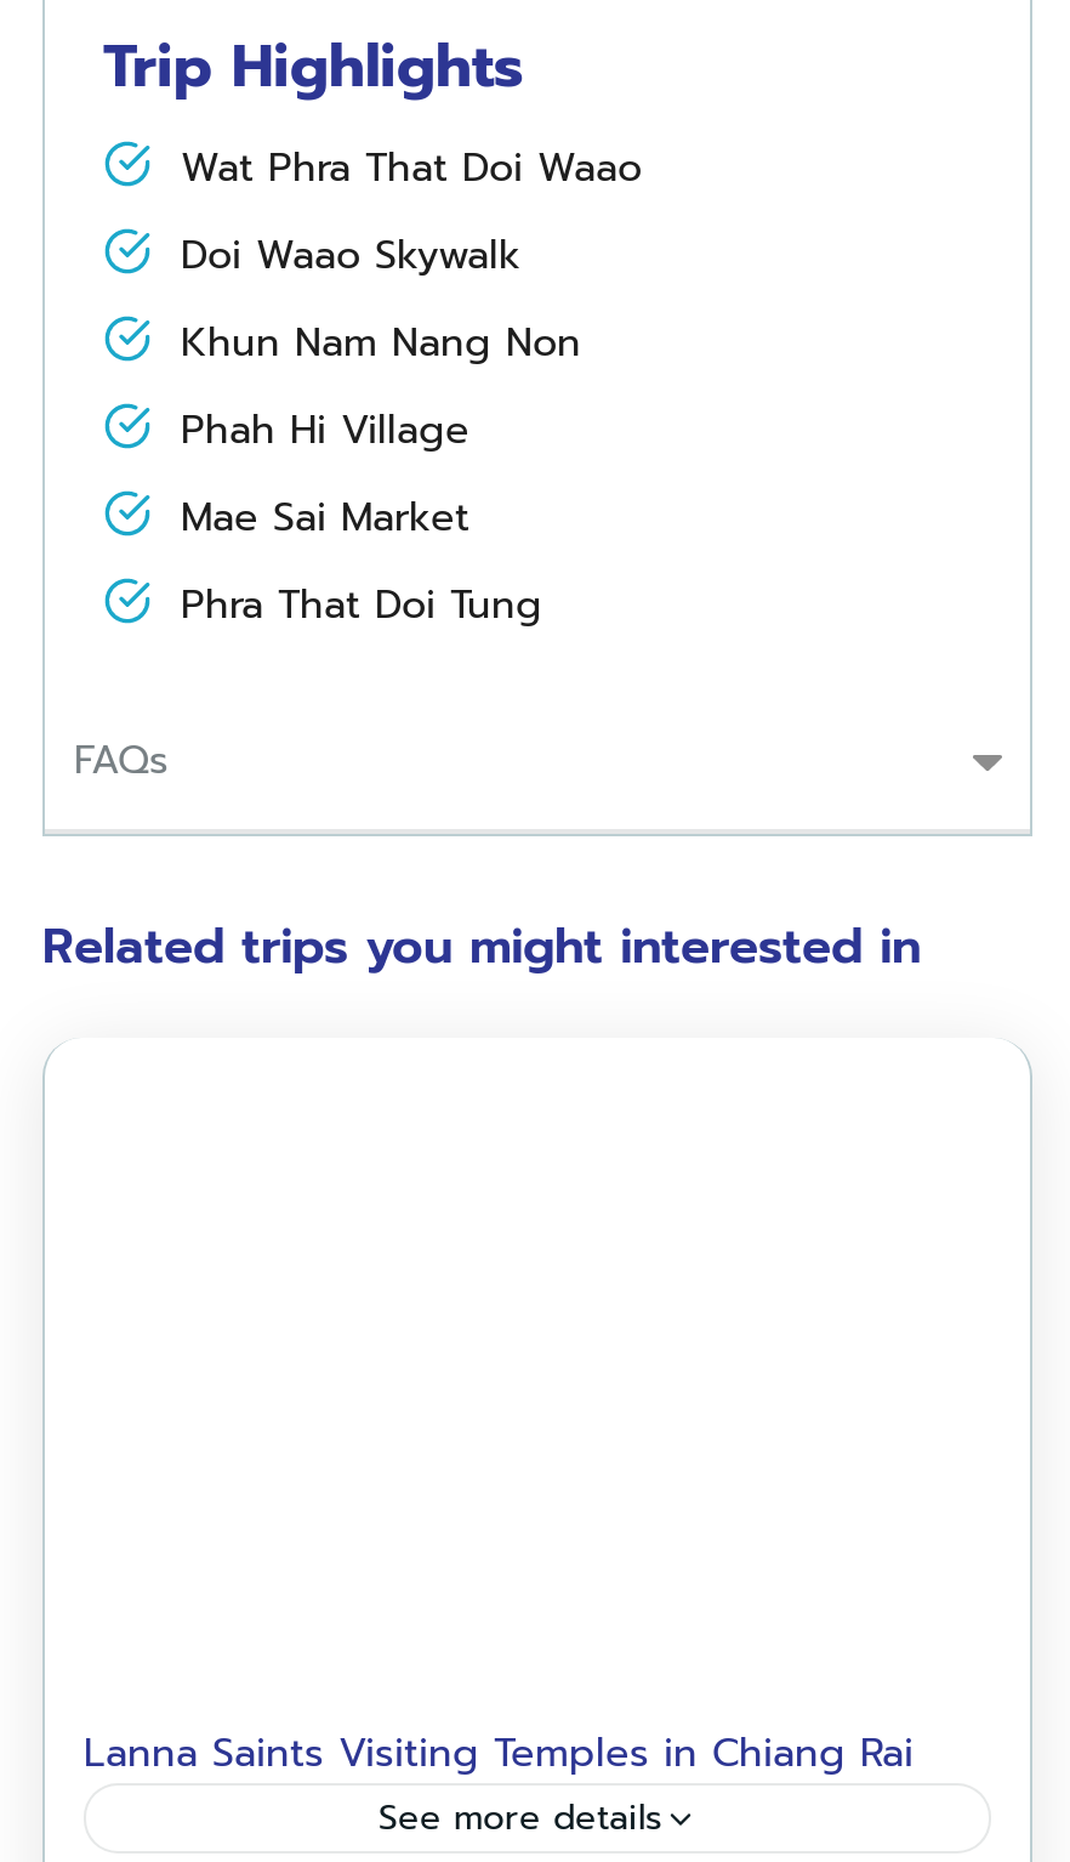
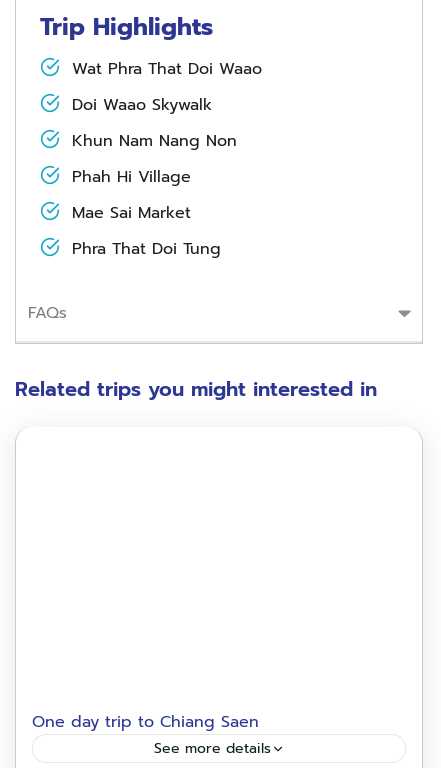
[84,1725,914,1783] Lanna Saints Visiting Temples in Chiang Rai -> [32,710,259,734] One day trip to Chiang Saen

